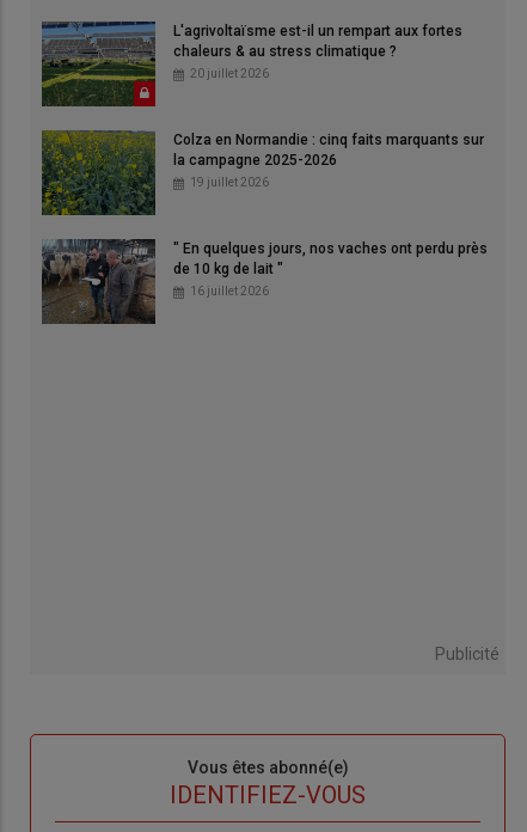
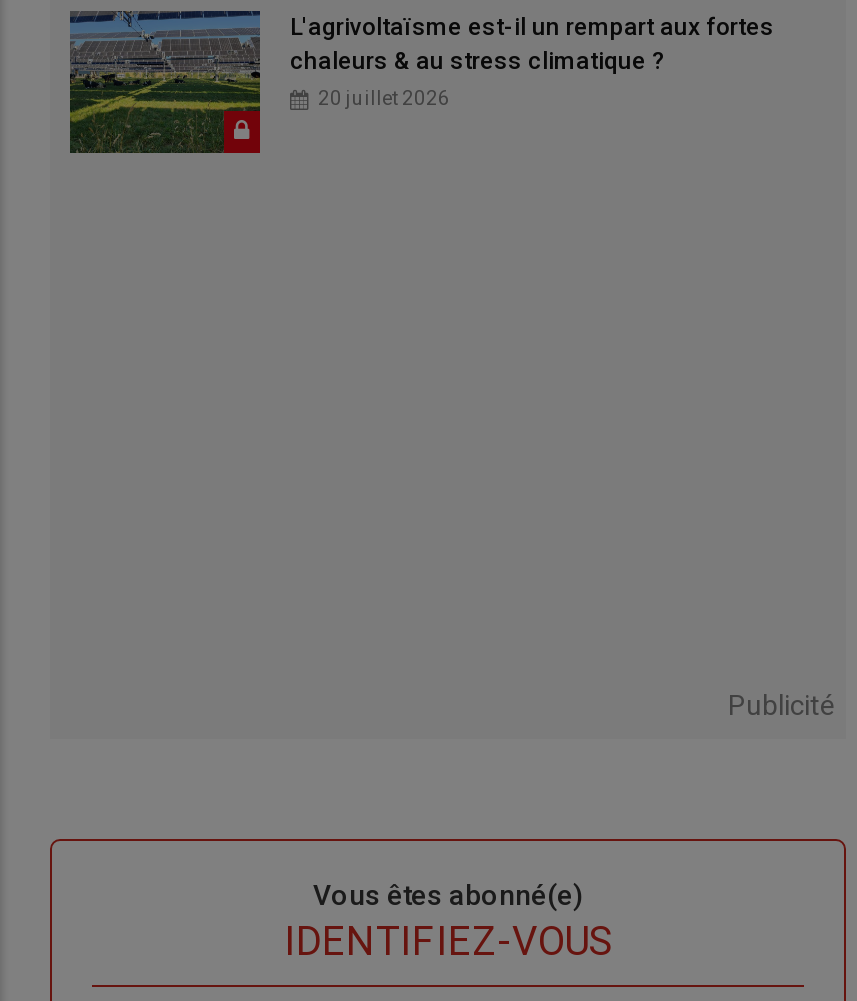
[41,129,484,216] [image] | Colza en Normandie : cinq faits marquants sur | la campagne 2025-2026 | 19 juillet 2026 -> none
[41,238,488,325] [image] | " En quelques jours, nos vaches ont perdu près | de 10 kg de lait " | 16 juillet 2026 -> none

